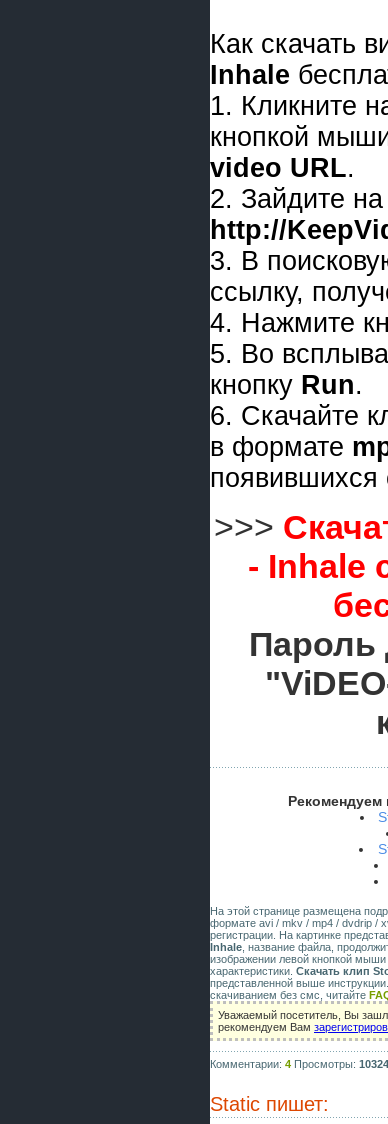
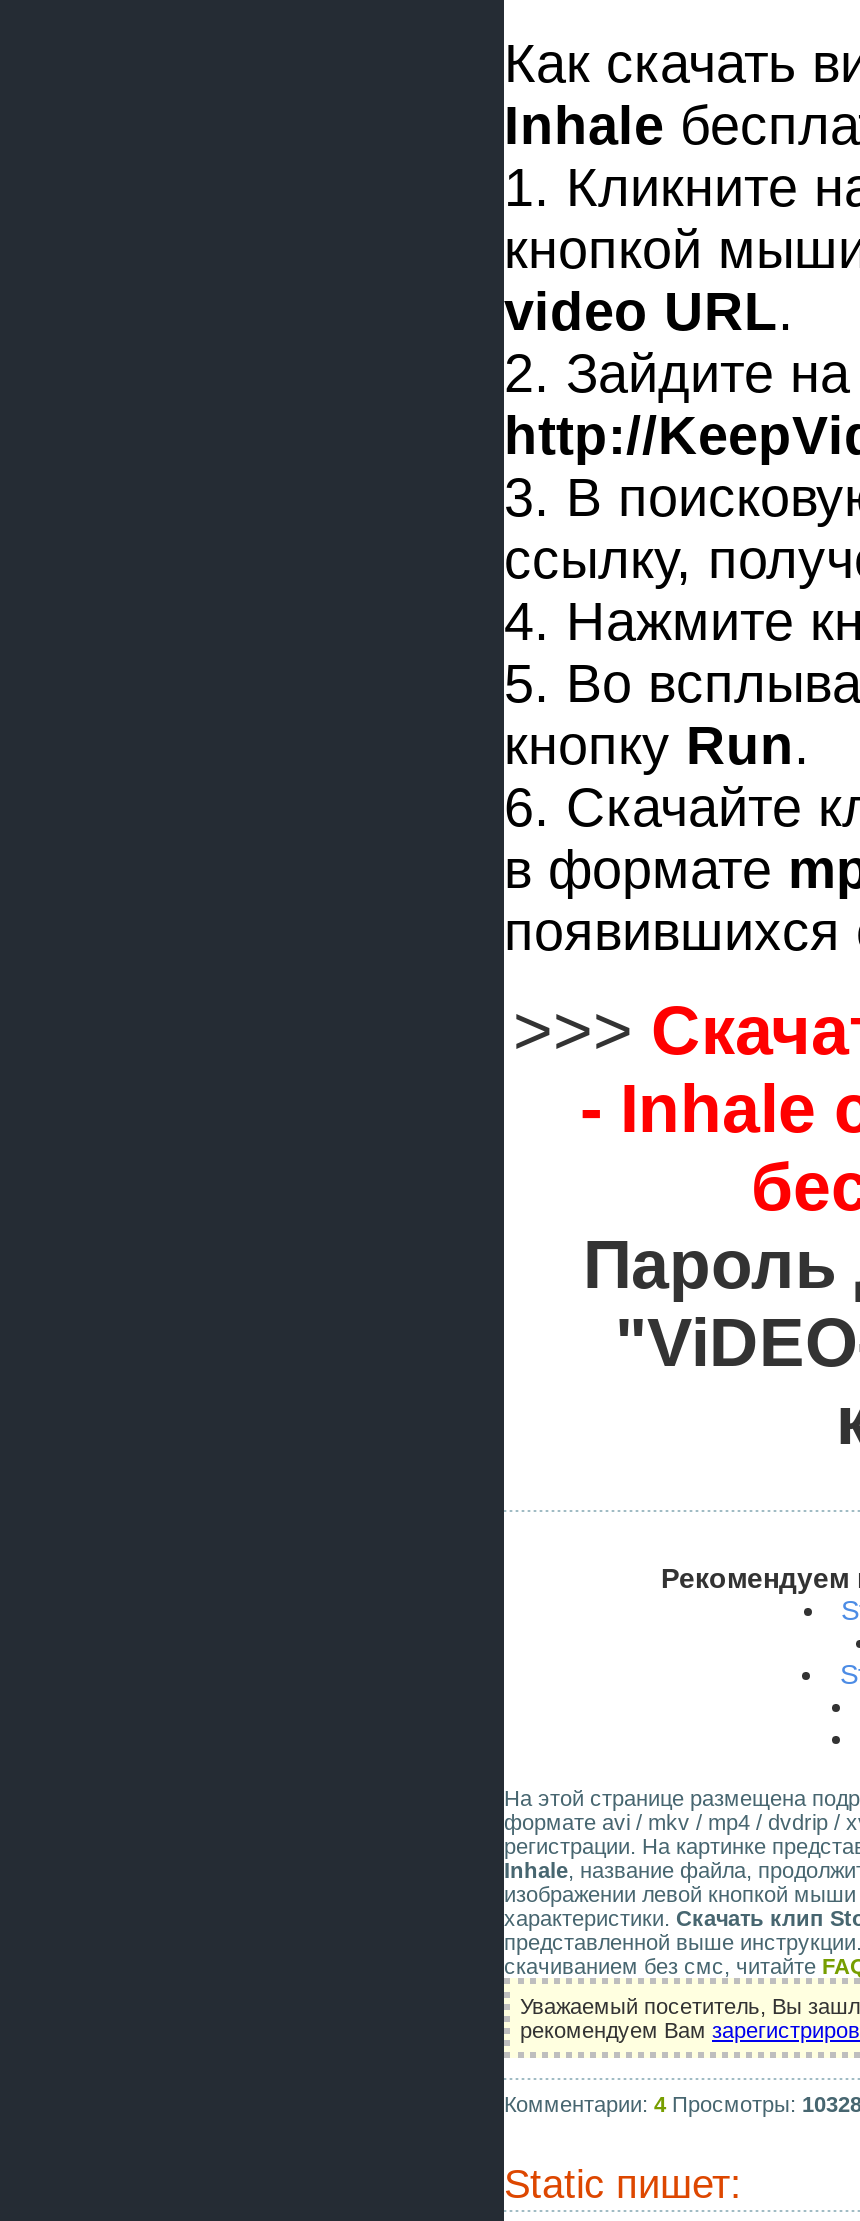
[210,1058,388,1070] Комментарии: 4 Просмотры: 10324 -> [504,2092,860,2116] Комментарии: 4 Просмотры: 10328

